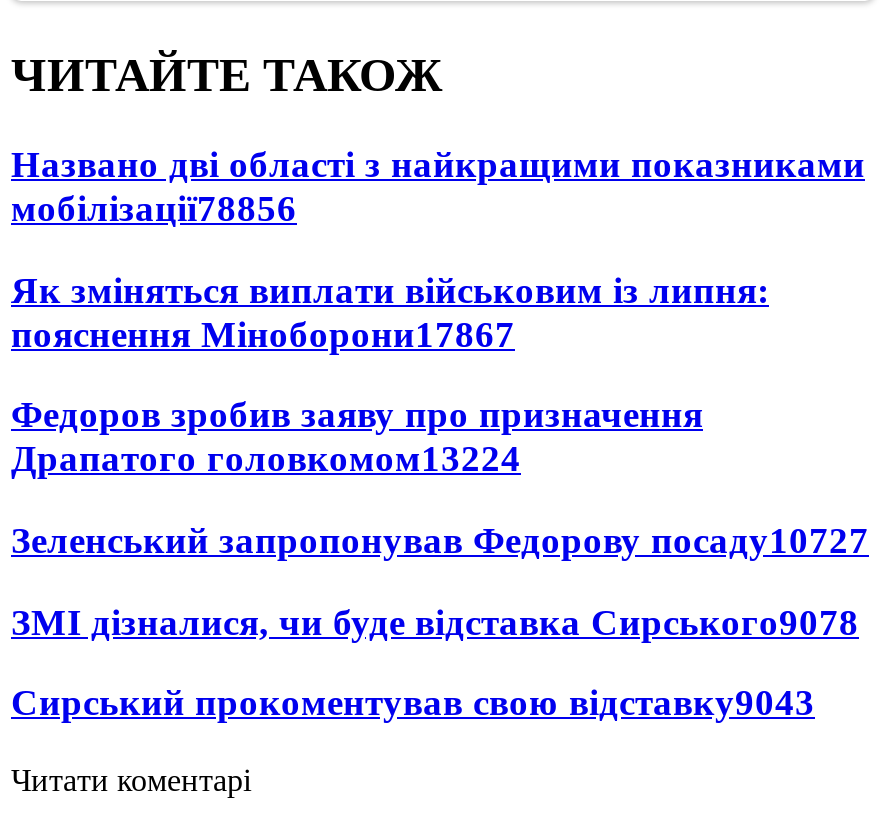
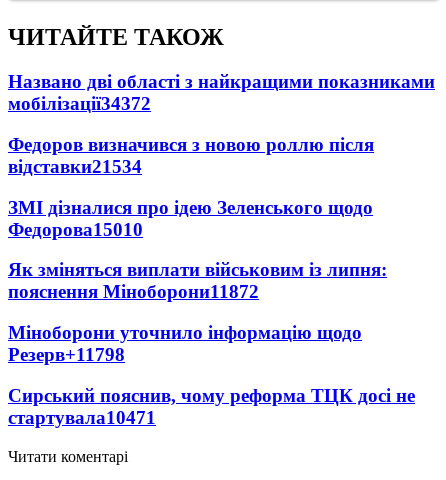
[11,186,297,228] мобілізації78856 -> [8,93,374,240] мобілізації34372 | Федоров визначився з новою роллю після | відставки21534 | ЗМІ дізналися про ідею Зеленського щодо | Федорова15010
moved [11,268,769,310] -> [8,259,387,280]: Як зміняться виплати військовим із липня:
[11,312,869,724] пояснення Міноборони17867 | Федоров зробив заяву про призначення | Драпатого головкомом13224 | Зеленський запропонував Федорову посаду10727 | ЗМІ дізналися, чи буде відставка Сирського9078 | Сирський прокоментував свою відставку9043 -> [8,281,415,428] пояснення Міноборони11872 | Міноборони уточнило інформацію щодо | Резерв+11798 | Сирський пояснив, чому реформа ТЦК досі не | стартувала10471

